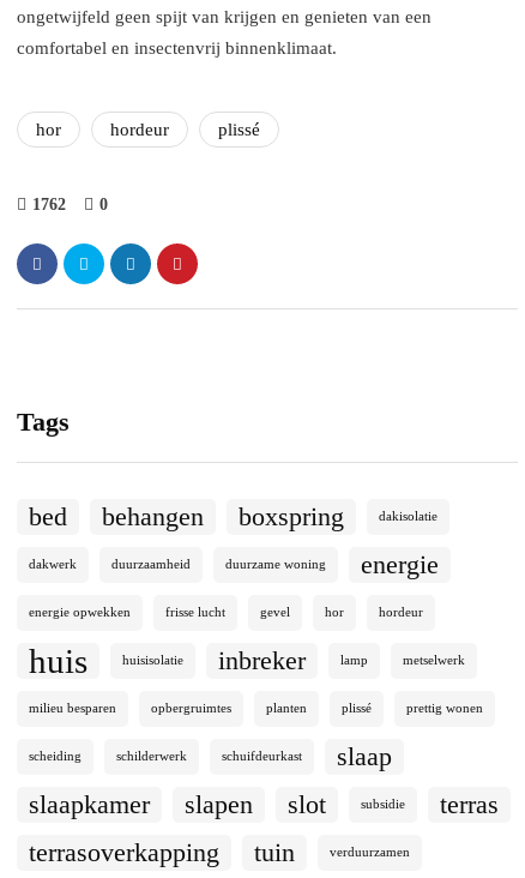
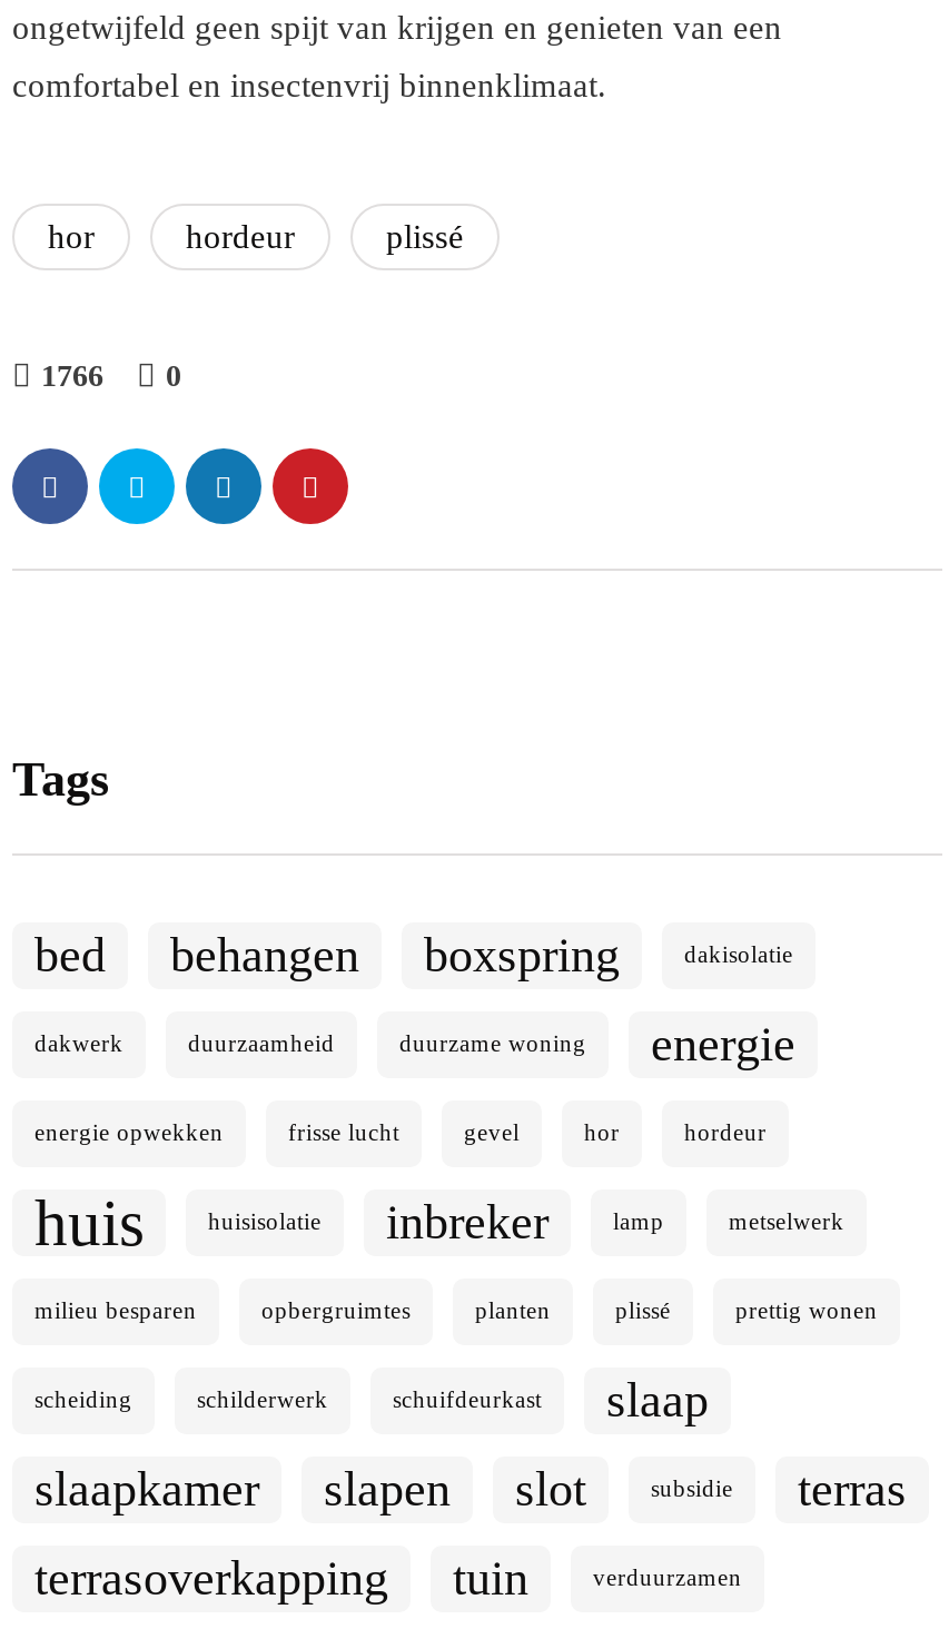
[32,196,108,214] 1762 0 -> [41,359,181,393] 1766 0

